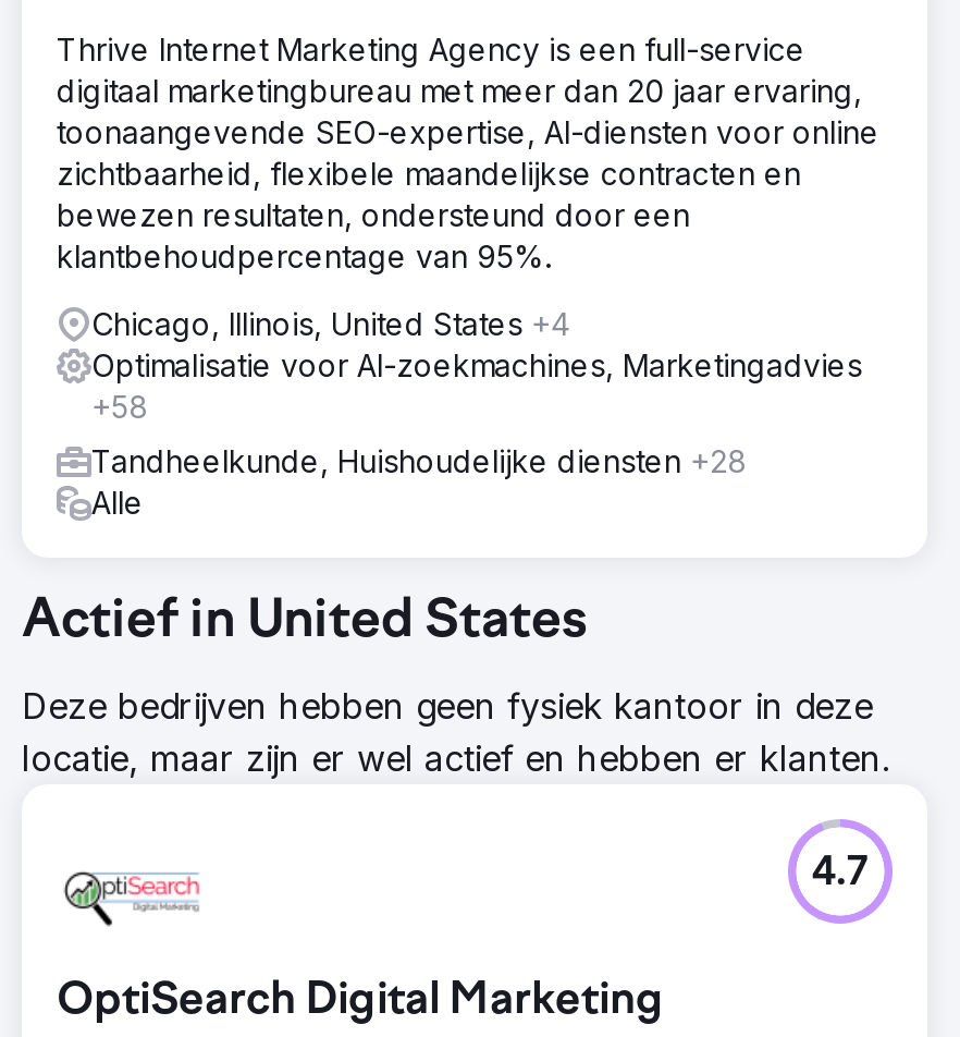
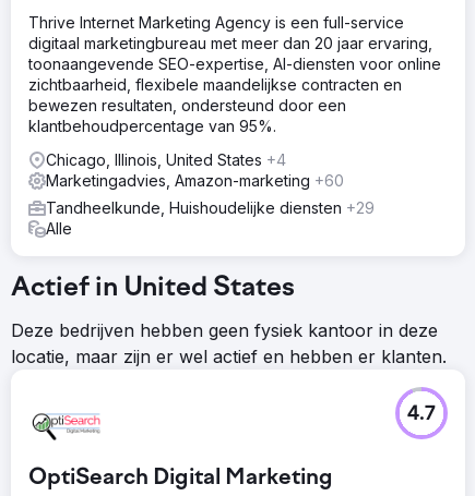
[91,346,862,425] Optimalisatie voor AI-zoekmachines, Marketingadvies | +58 -> [46,171,344,190] Marketingadvies, Amazon-marketing +60
[91,442,747,479] Tandheelkunde, Huishoudelijke diensten +28 -> [46,198,375,217] Tandheelkunde, Huishoudelijke diensten +29

